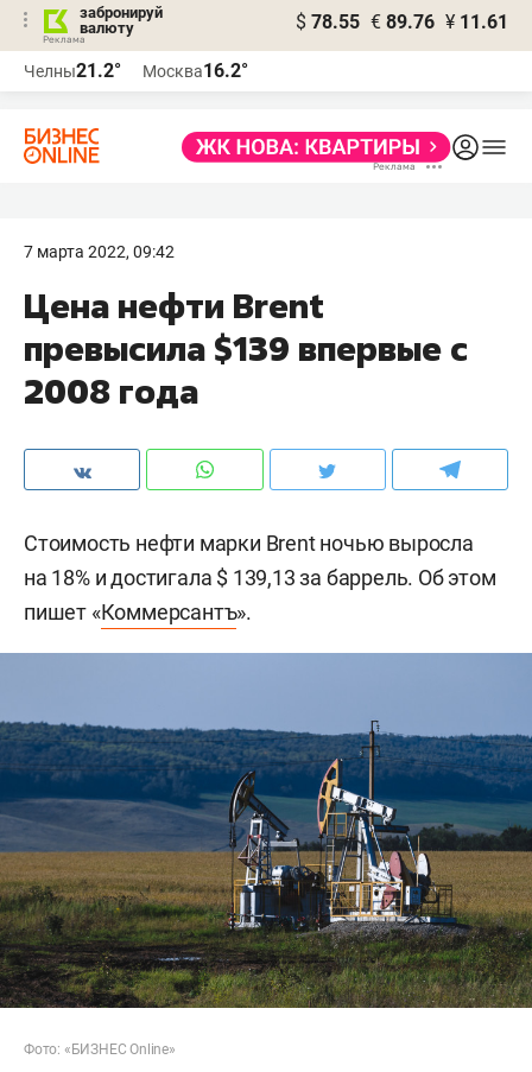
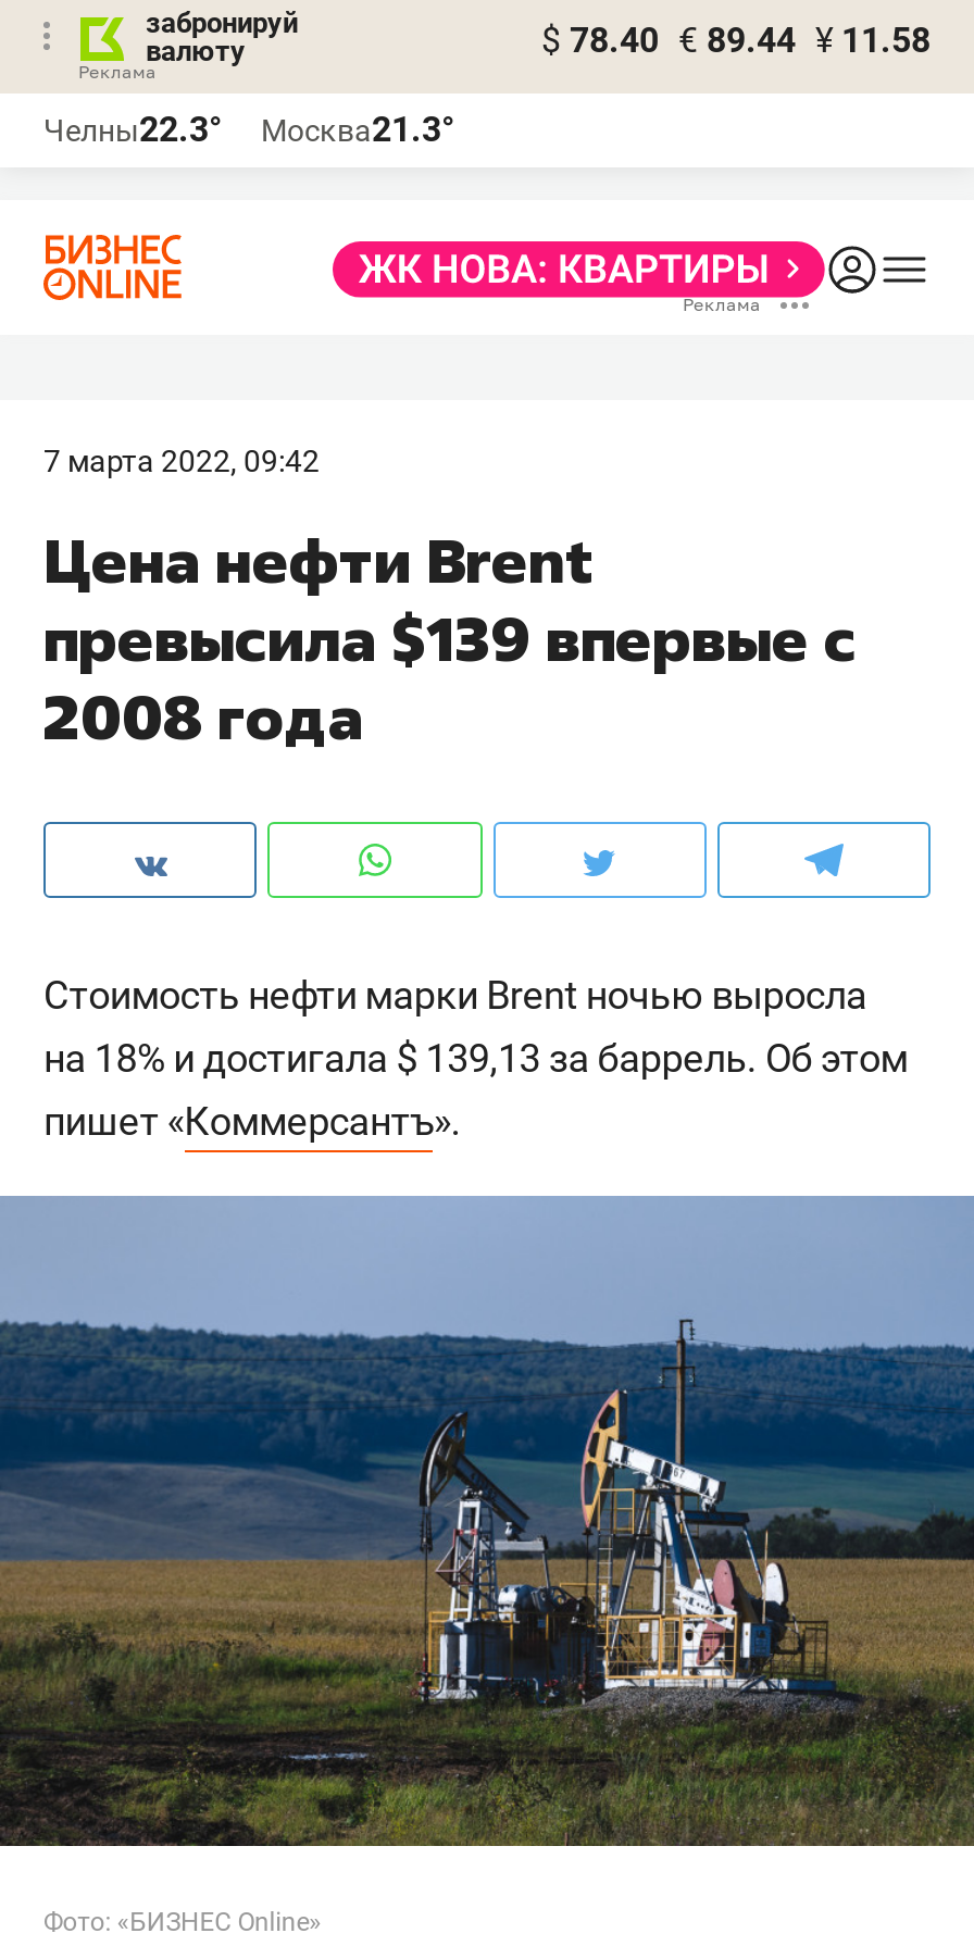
[296,11,508,33] $ 78.55 € 89.76 ¥ 11.61 -> [541,20,931,61] $ 78.40 € 89.44 ¥ 11.58
[24,59,121,82] Челны21.2° -> [43,109,222,150] Челны22.3°
[142,59,248,82] Москва16.2° -> [261,109,454,150] Москва21.3°

